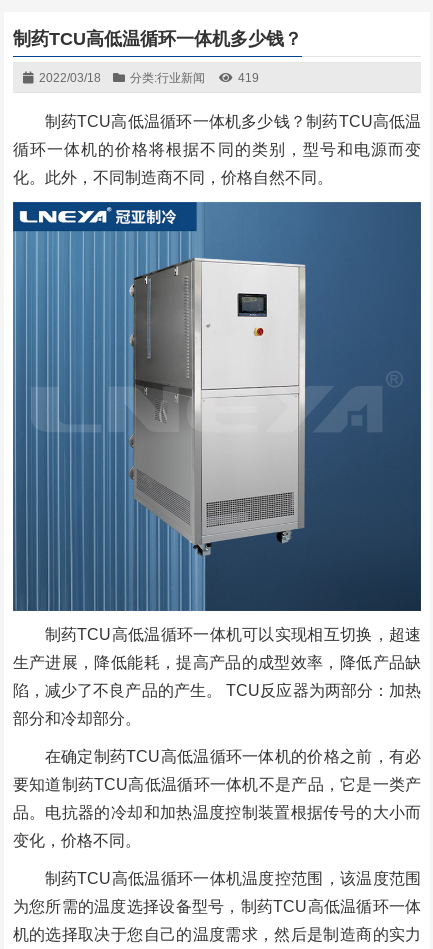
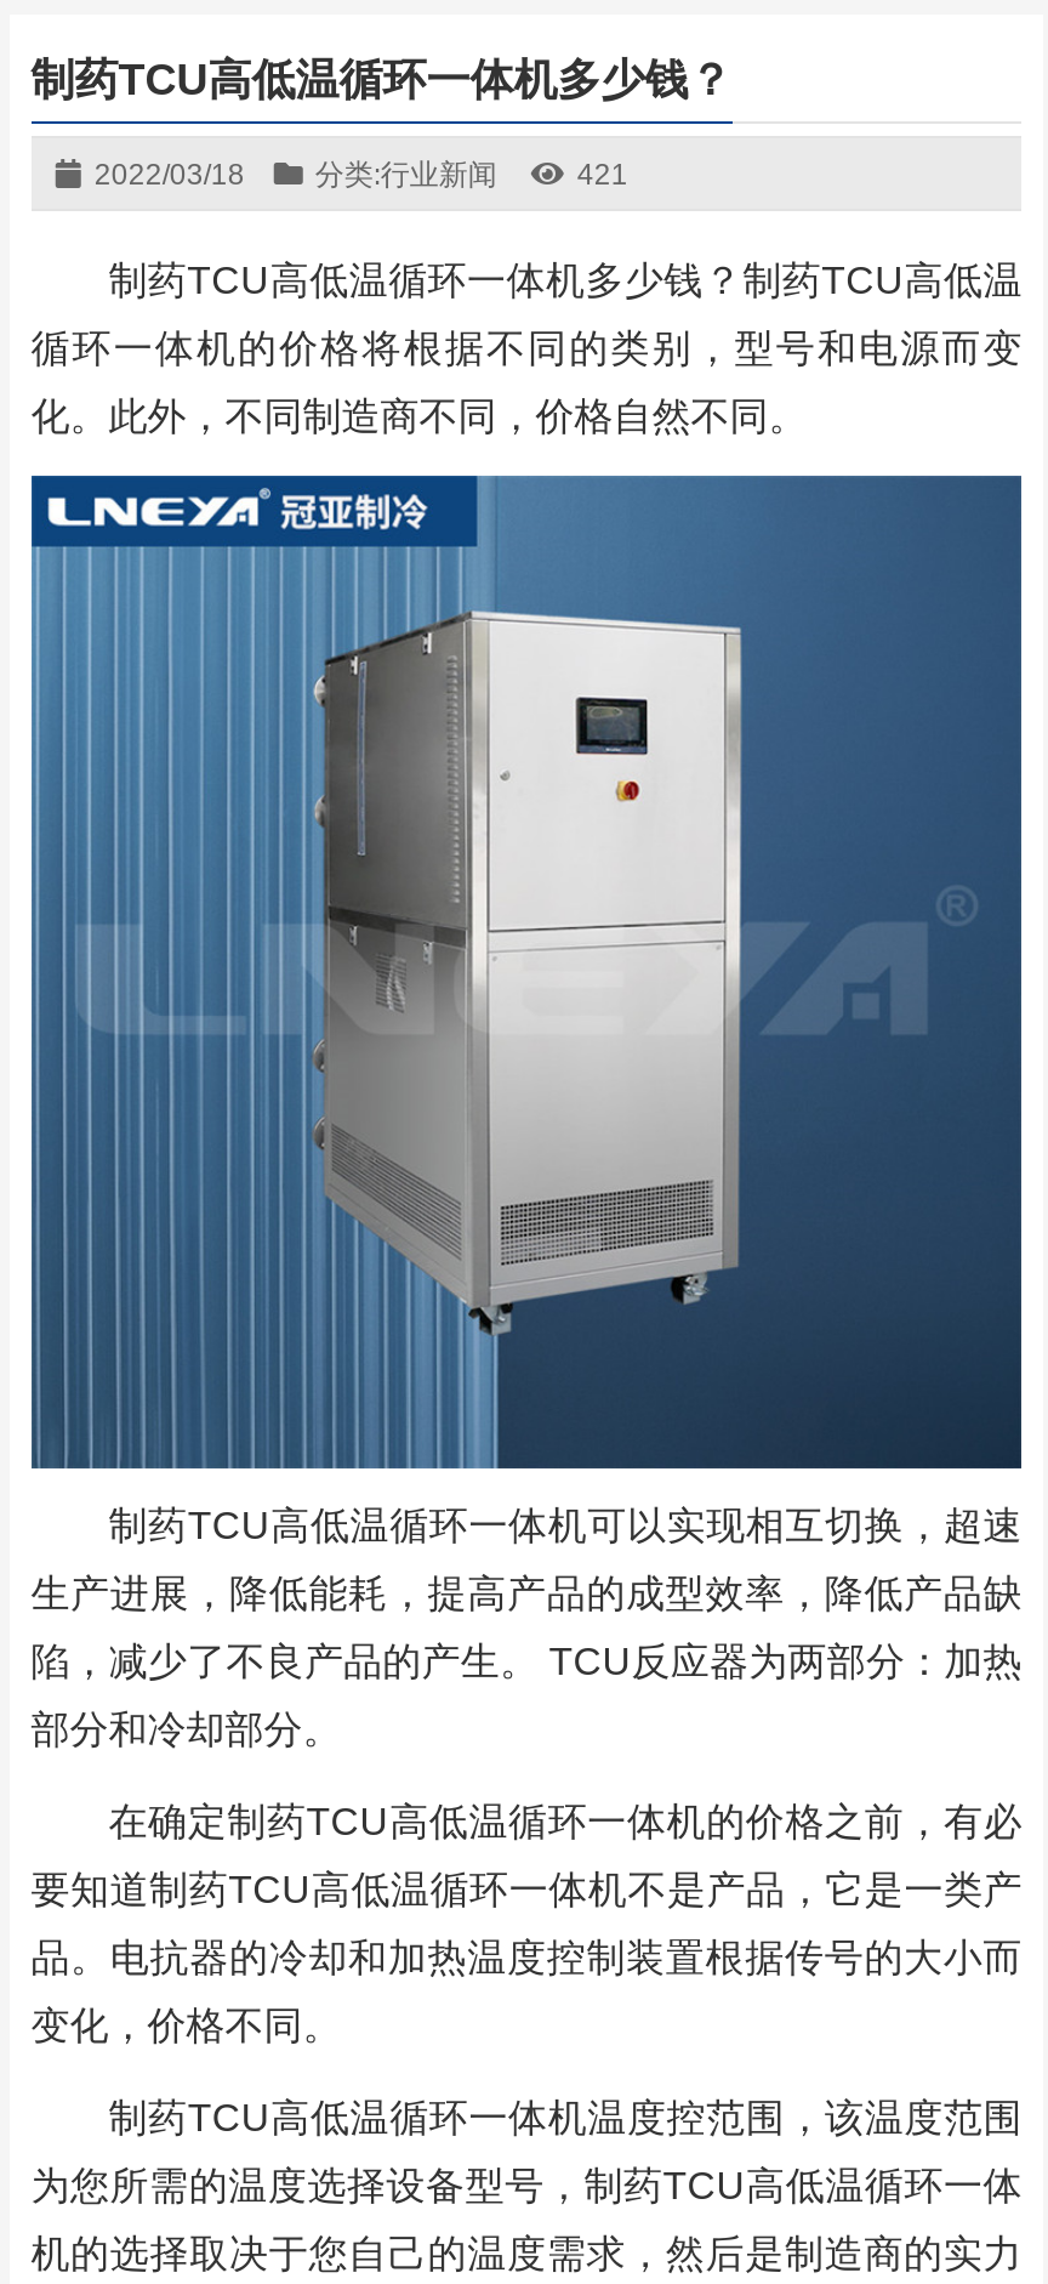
[238,71,259,85] 419 -> [577,158,628,192] 421

